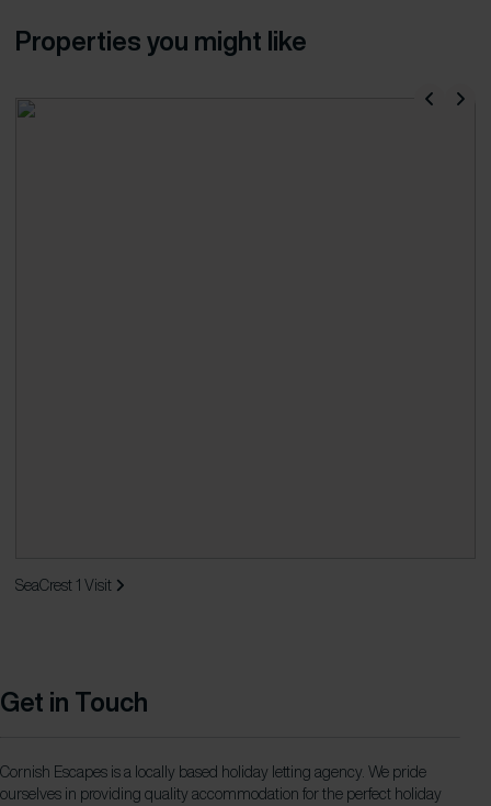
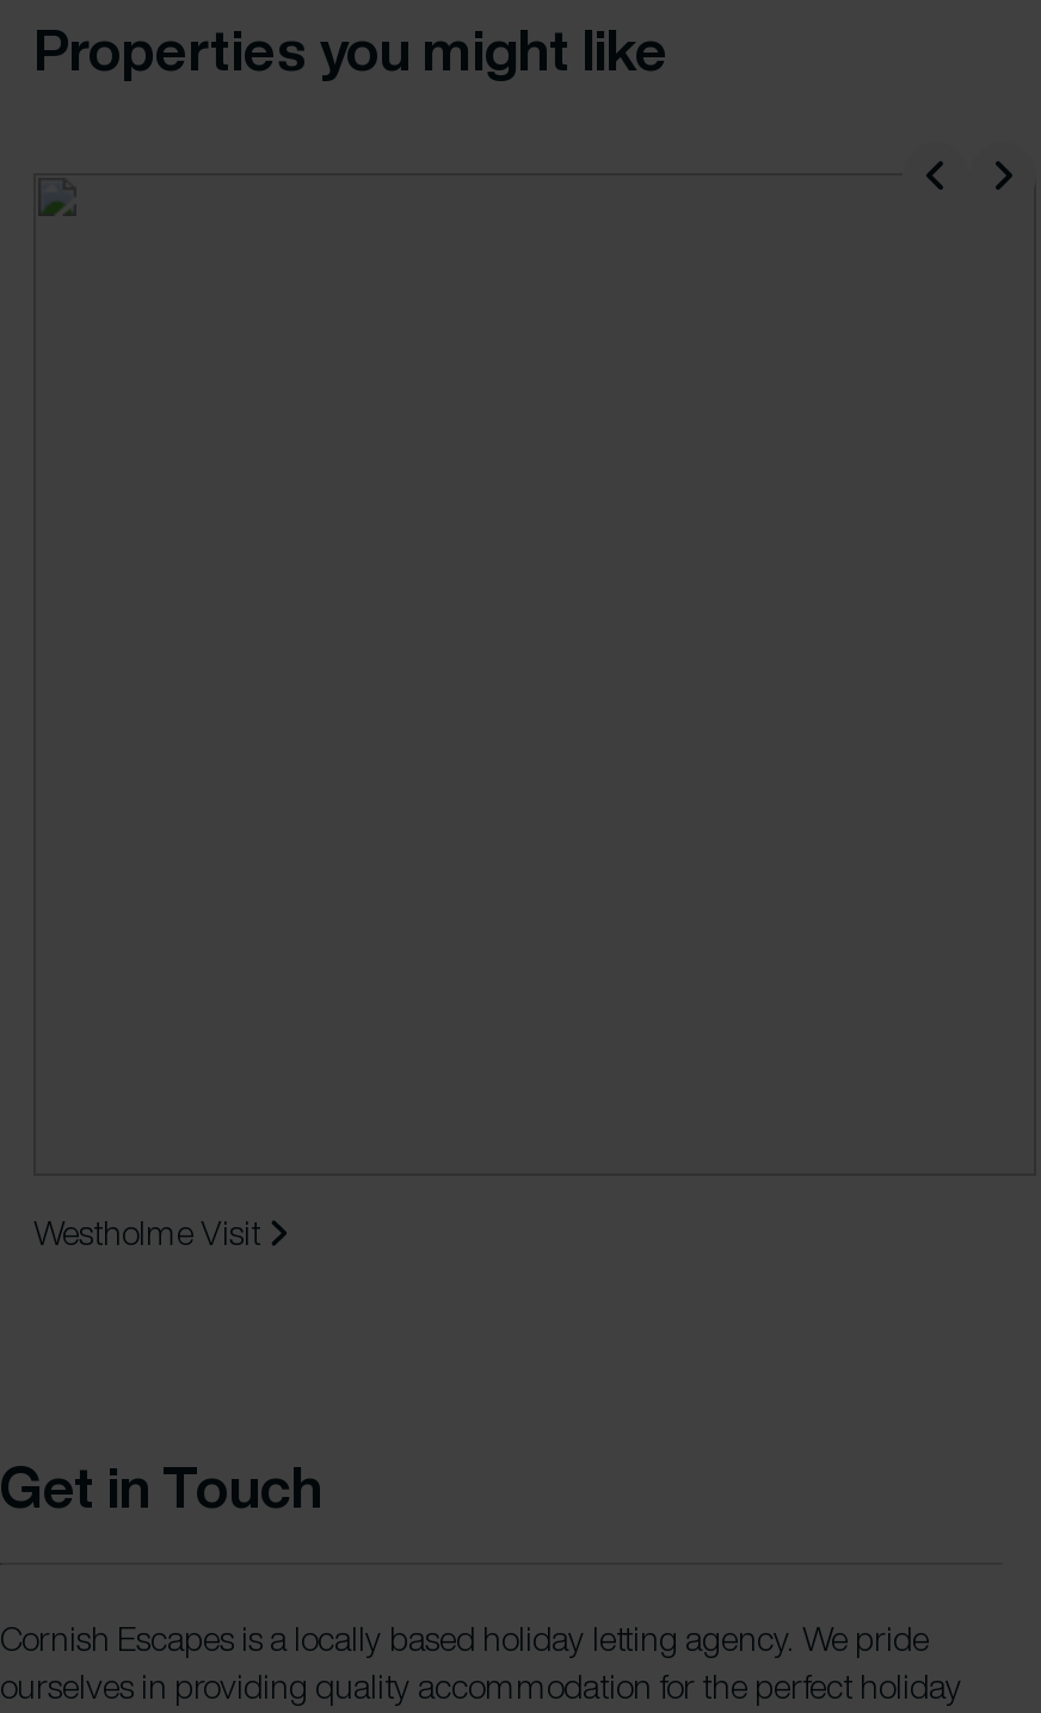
[15,578,115,593] SeaCrest 1 Visit -> [33,1217,267,1250] Westholme Visit

